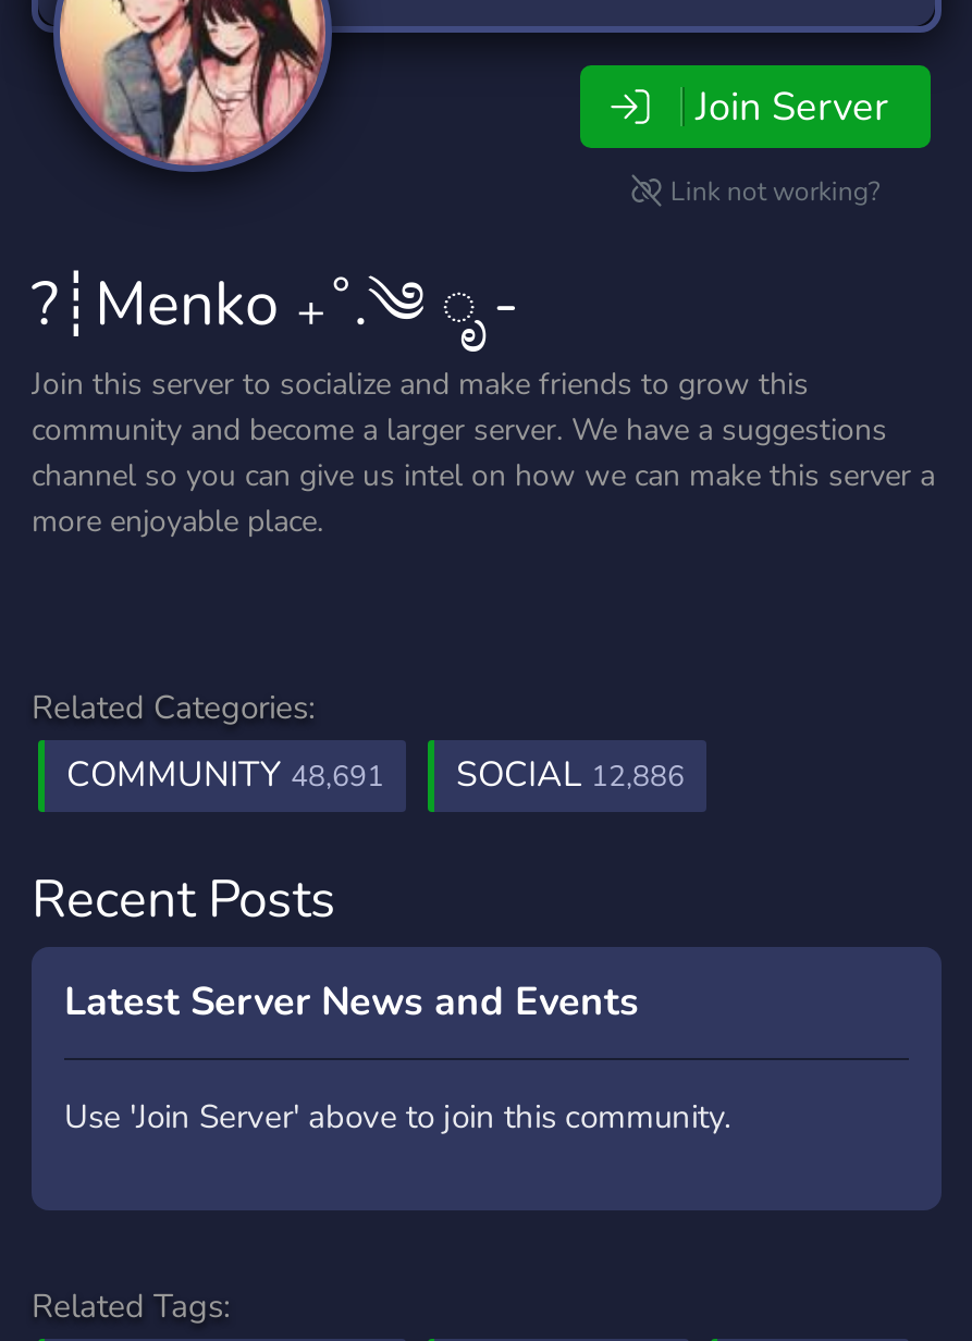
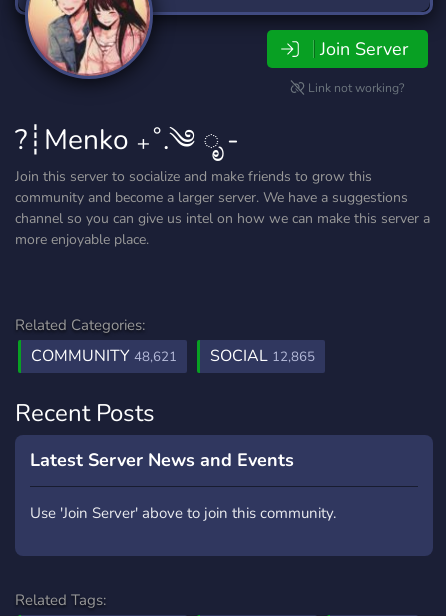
[66,751,384,799] COMMUNITY 48,691 -> [31,345,177,367] COMMUNITY 48,621
[456,751,685,799] SOCIAL 12,886 -> [210,345,315,367] SOCIAL 12,865

